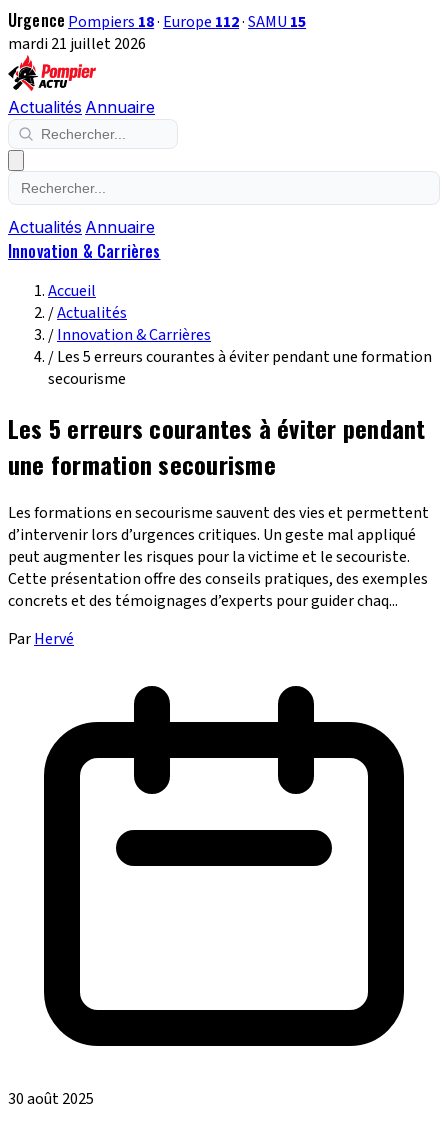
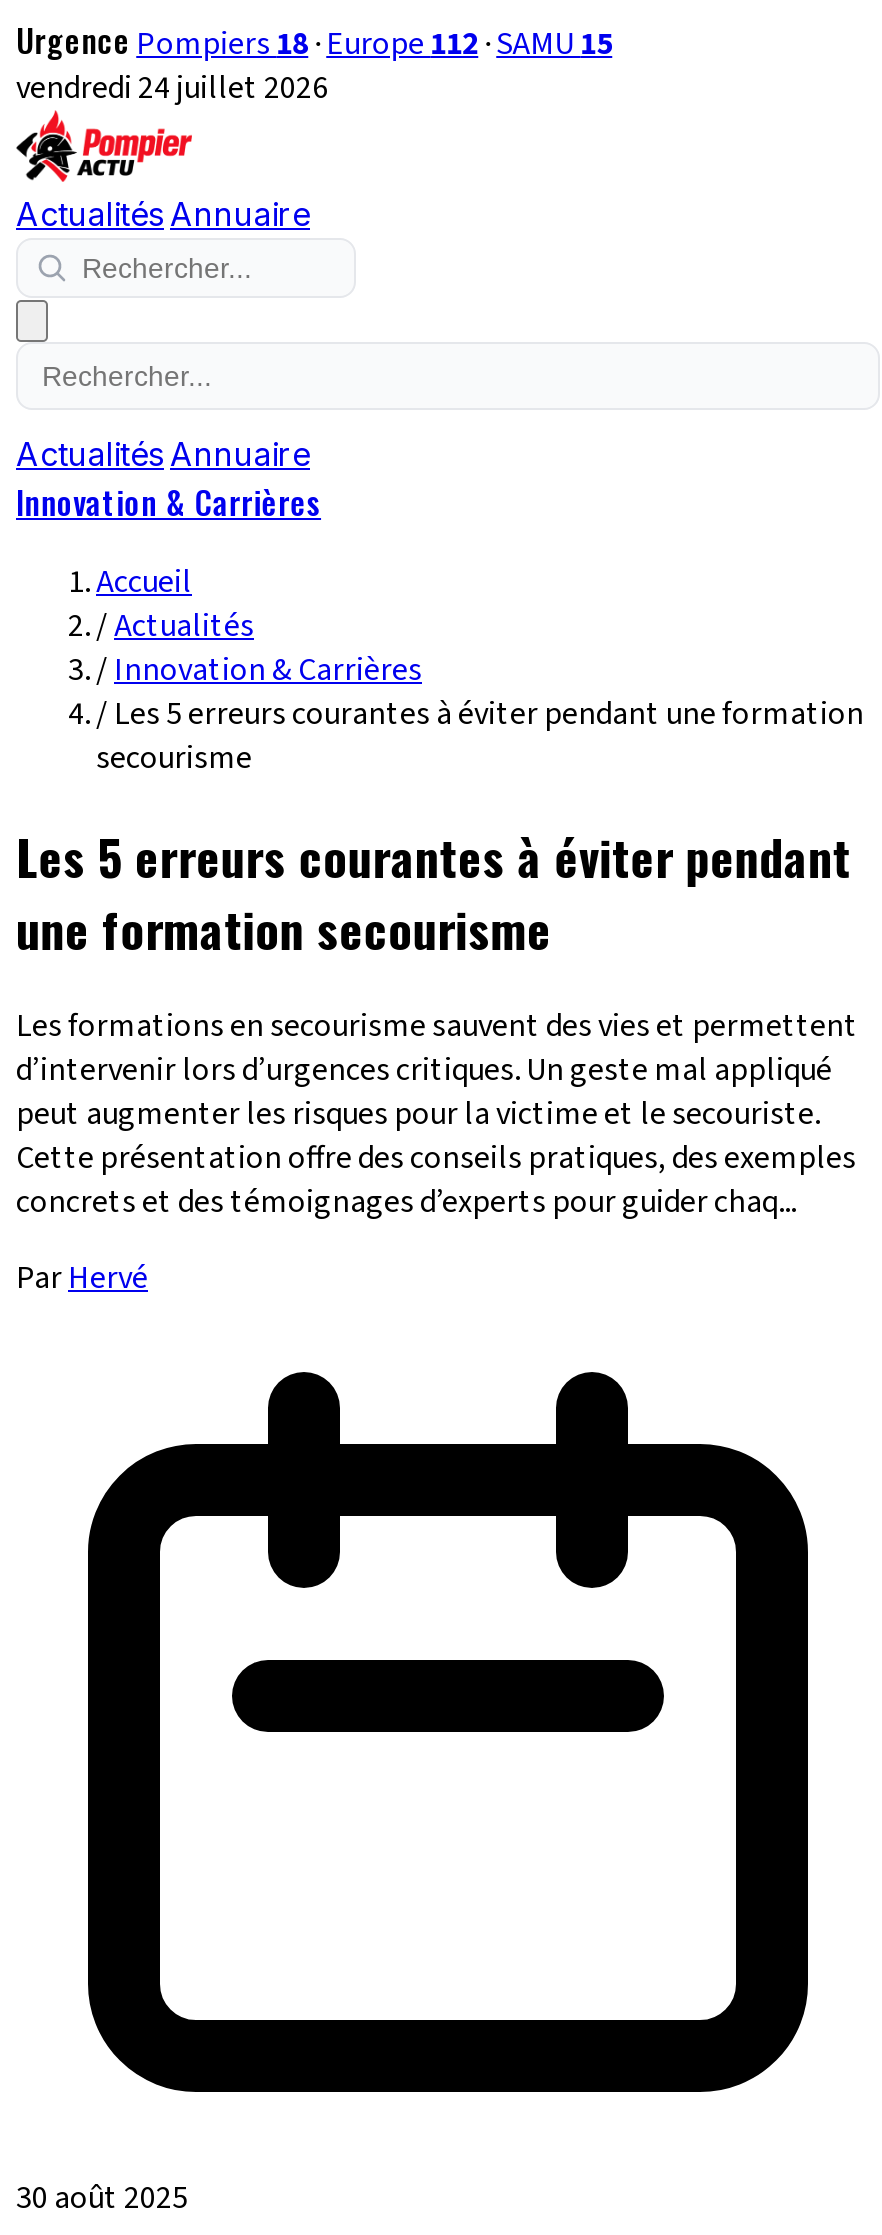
[8,33,146,55] mardi 21 juillet 2026 -> [16,66,328,110] vendredi 24 juillet 2026

